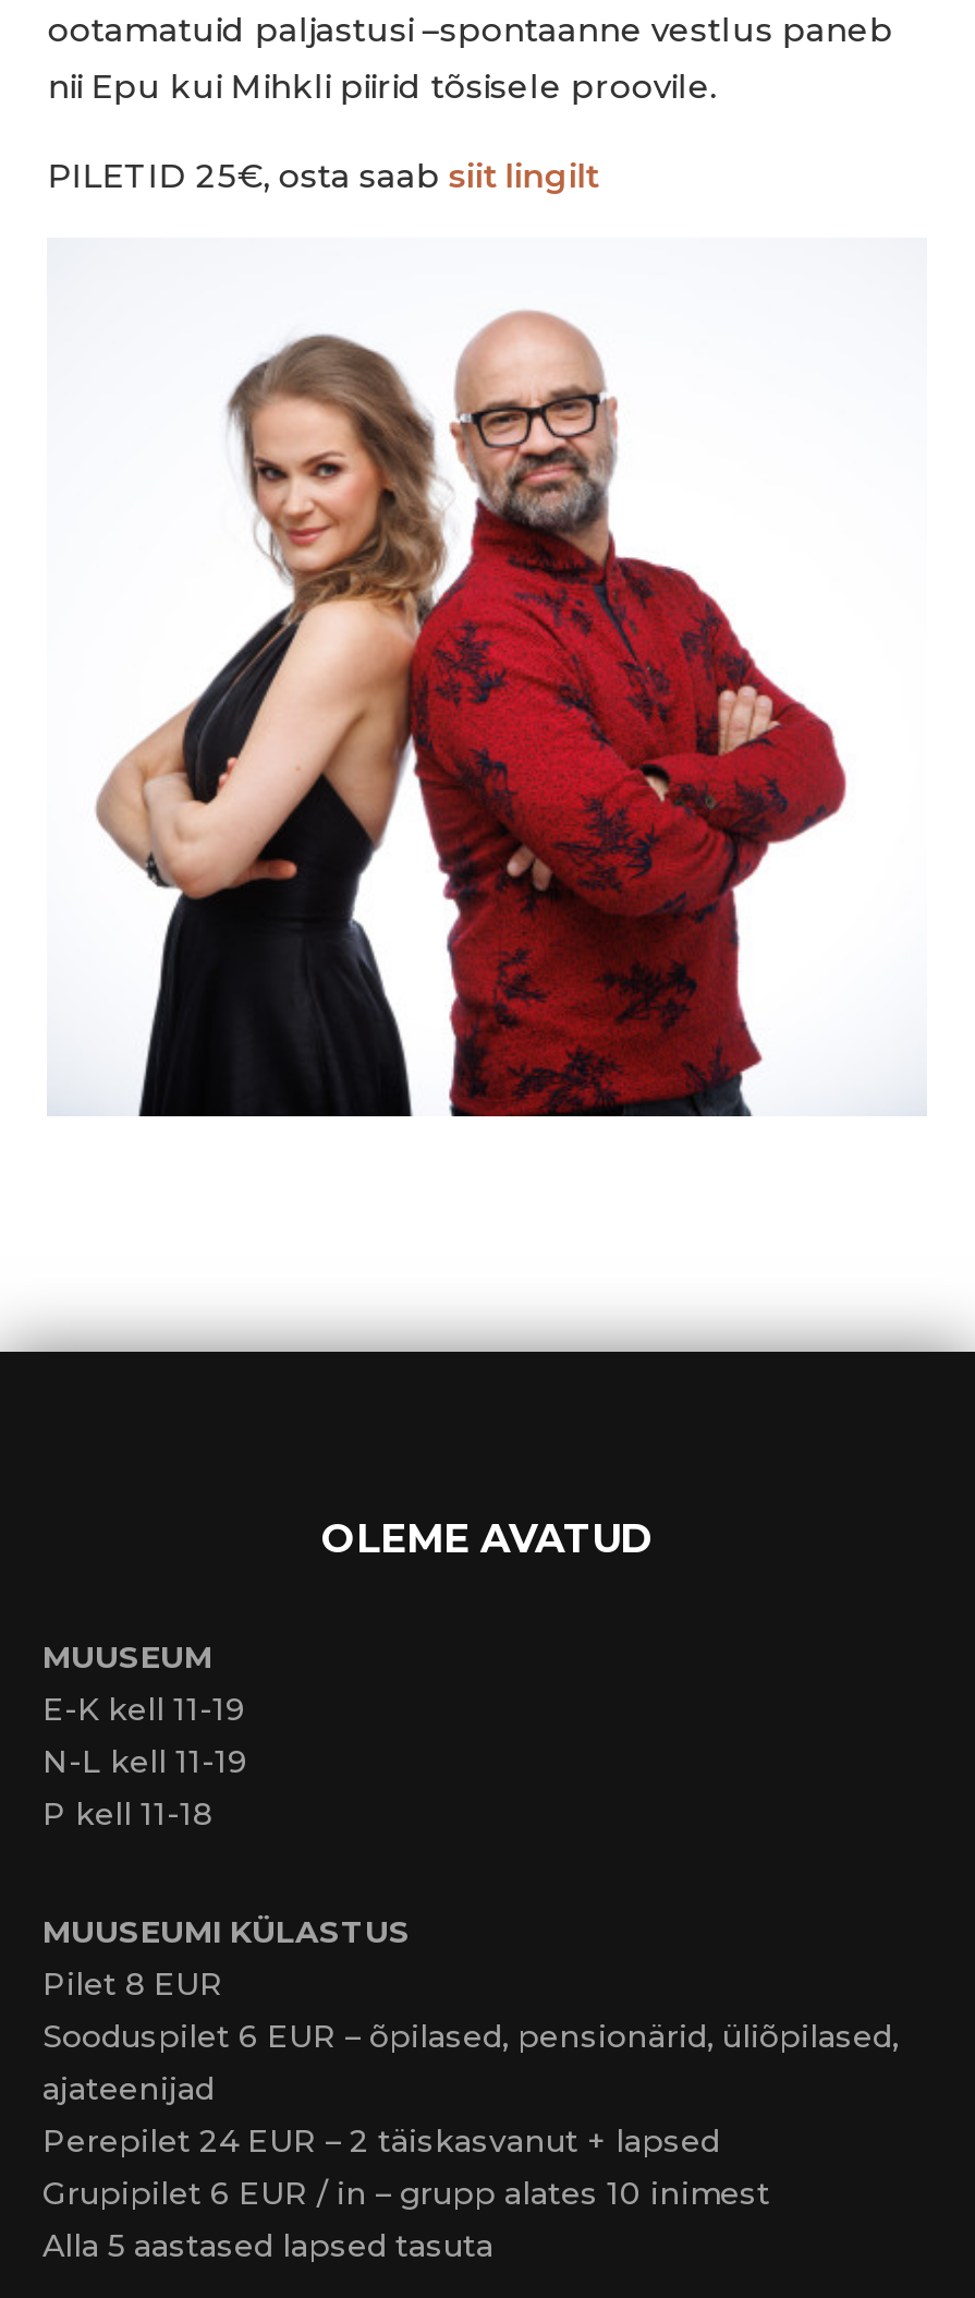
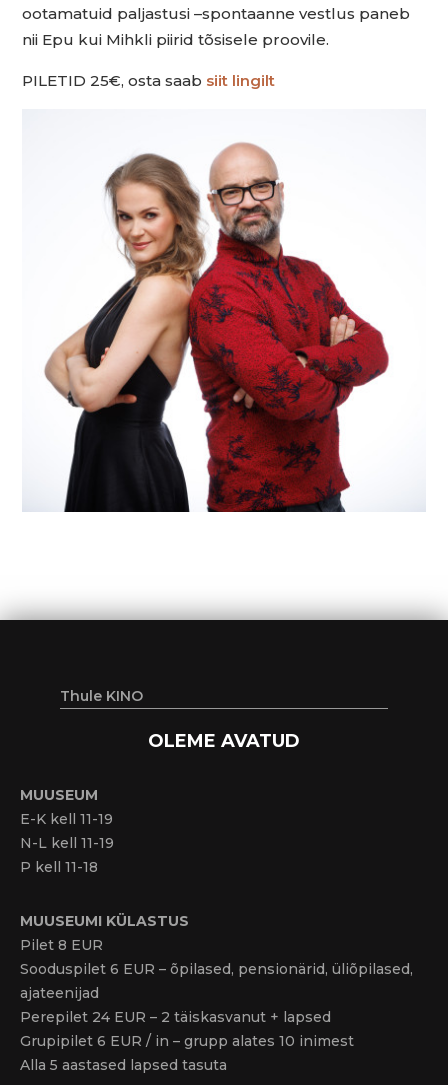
none -> [60,687,143,705] Thule KINO

